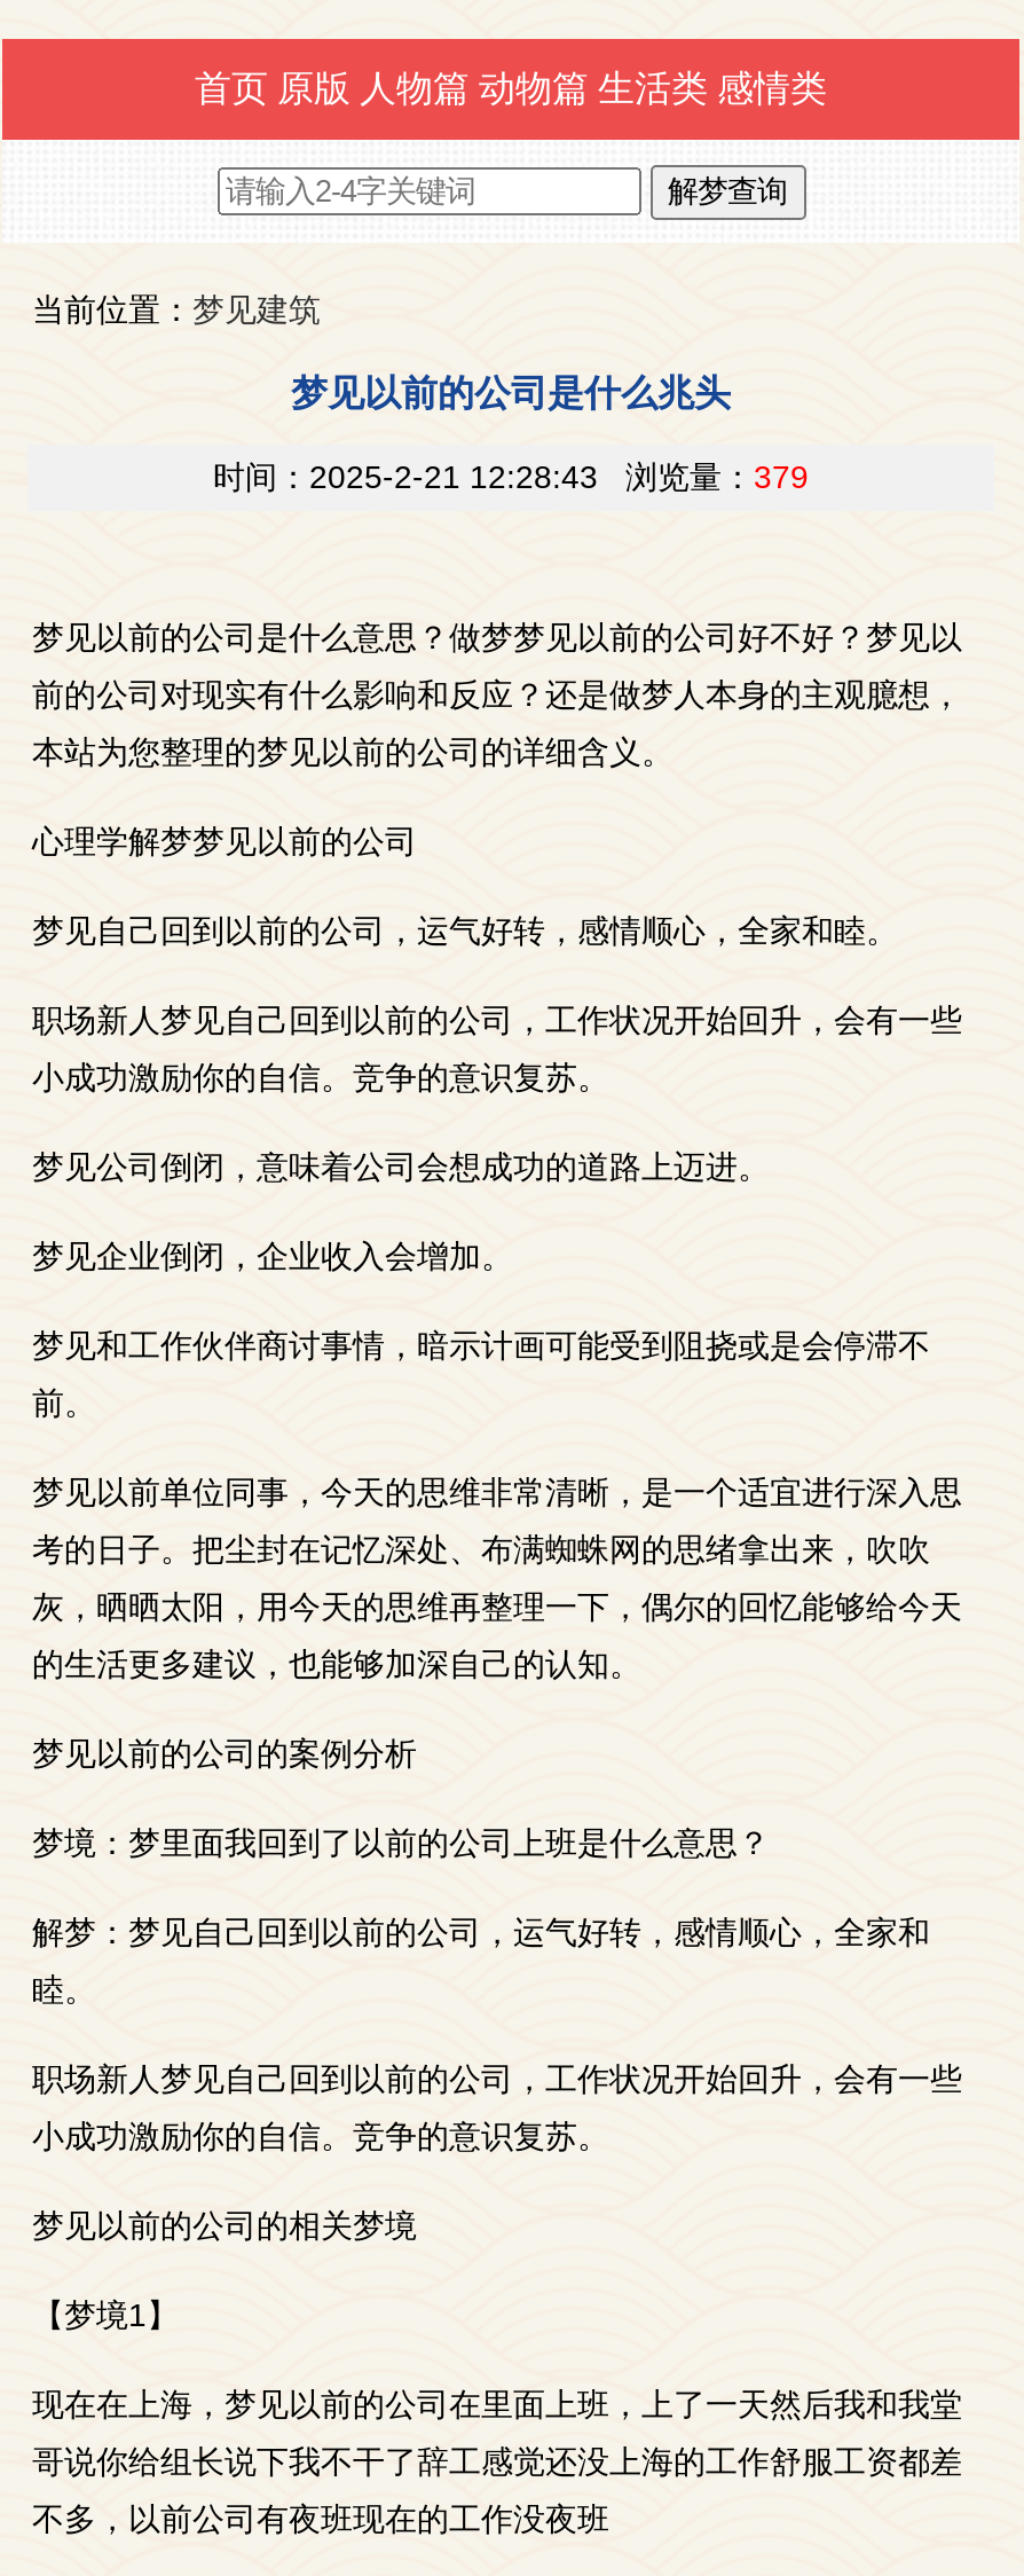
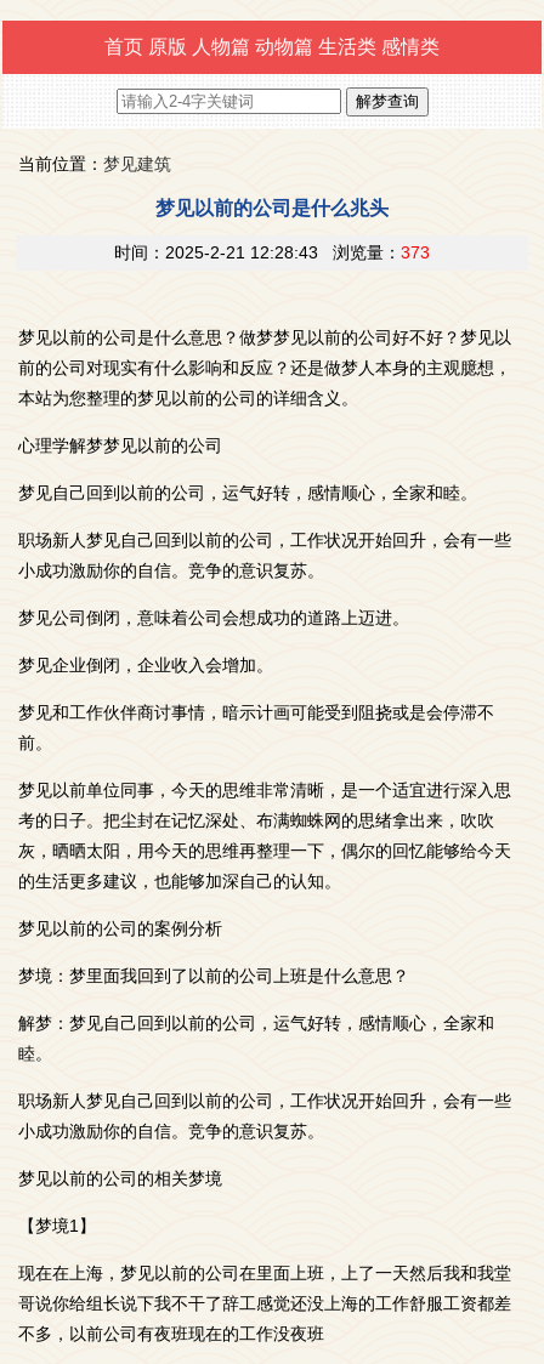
[213,458,809,495] 时间：2025-2-21 12:28:43 浏览量：379 -> [114,243,430,262] 时间：2025-2-21 12:28:43 浏览量：373

